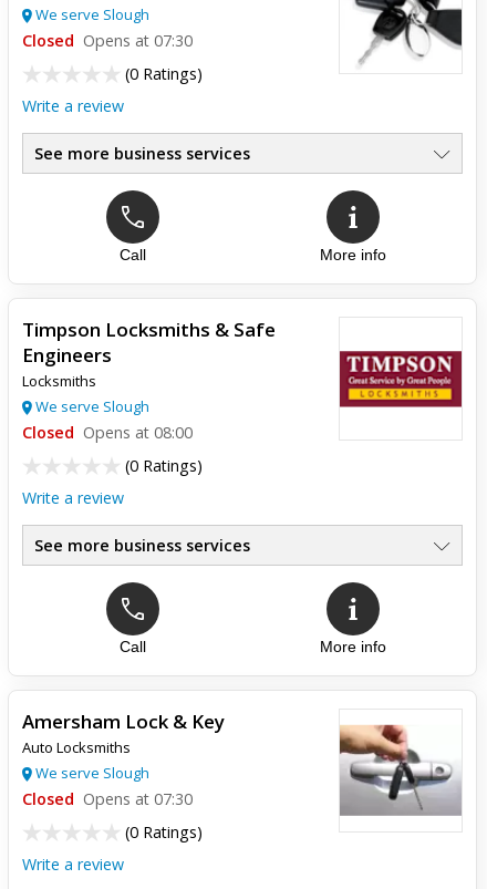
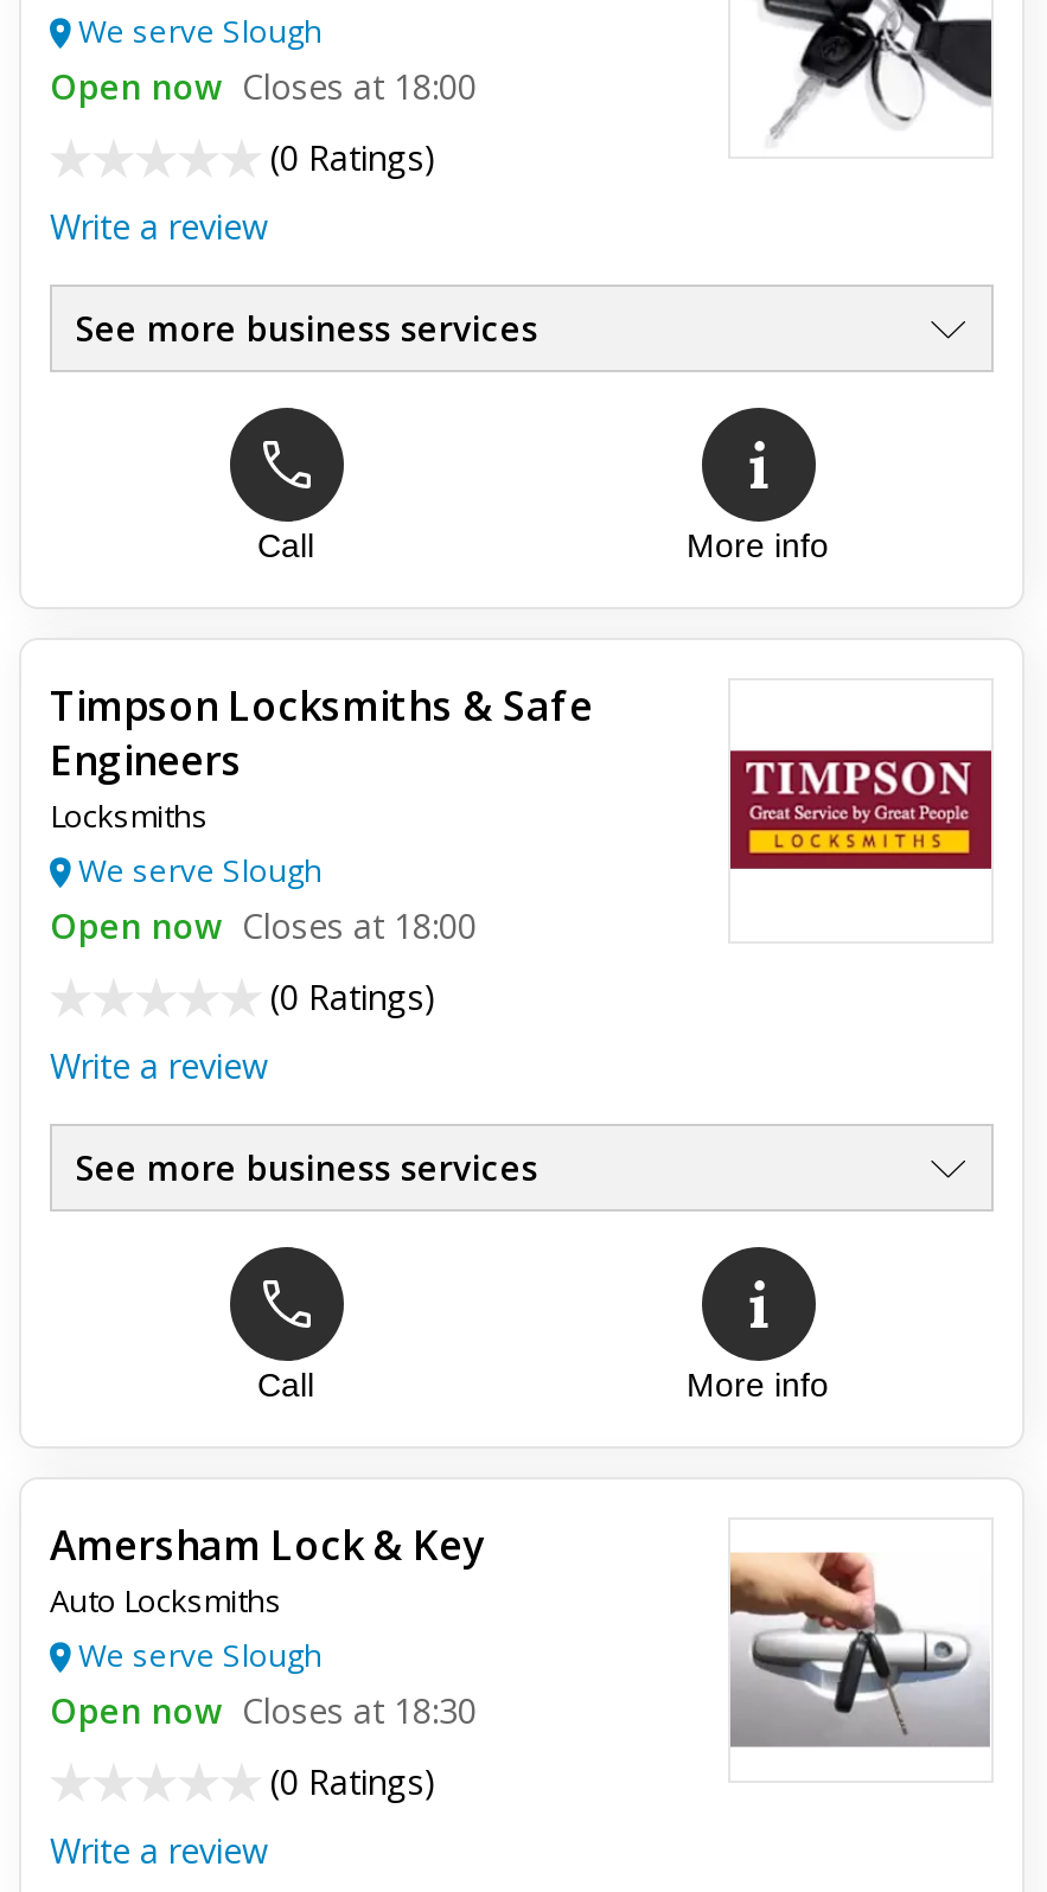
[22,30,193,51] Closed Opens at 07:30 -> [50,64,477,109] Open now Closes at 18:00
[22,422,193,443] Closed Opens at 08:00 -> [50,903,477,948] Open now Closes at 18:00
[22,788,193,809] Closed Opens at 07:30 -> [50,1688,477,1733] Open now Closes at 18:30

